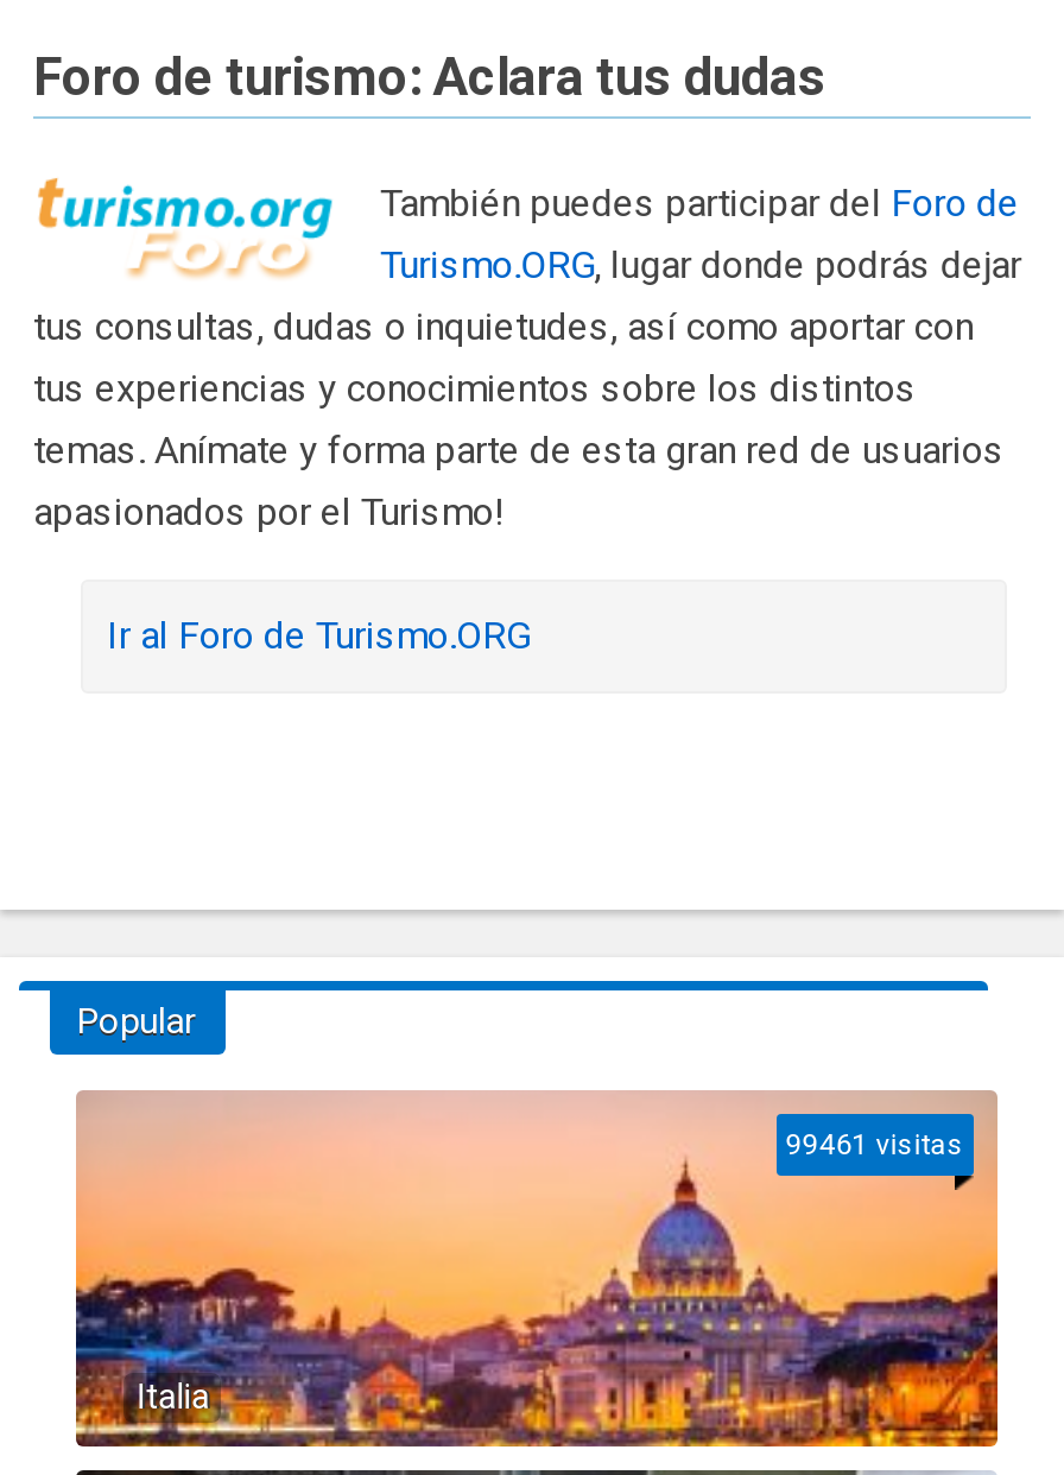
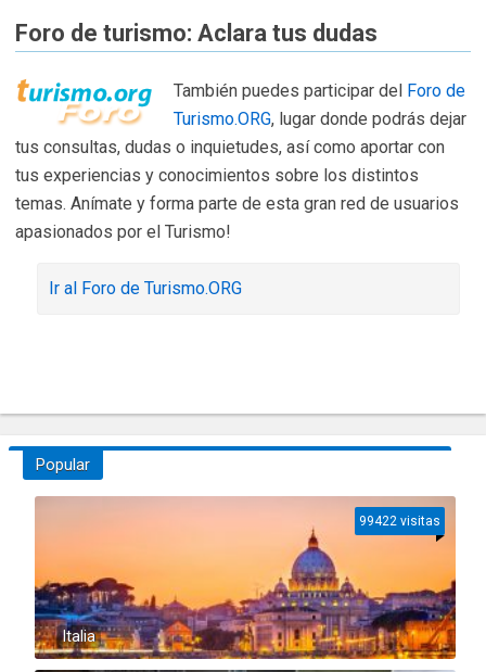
[786,1128,964,1161] 99461 visitas -> [359,513,440,529] 99422 visitas

